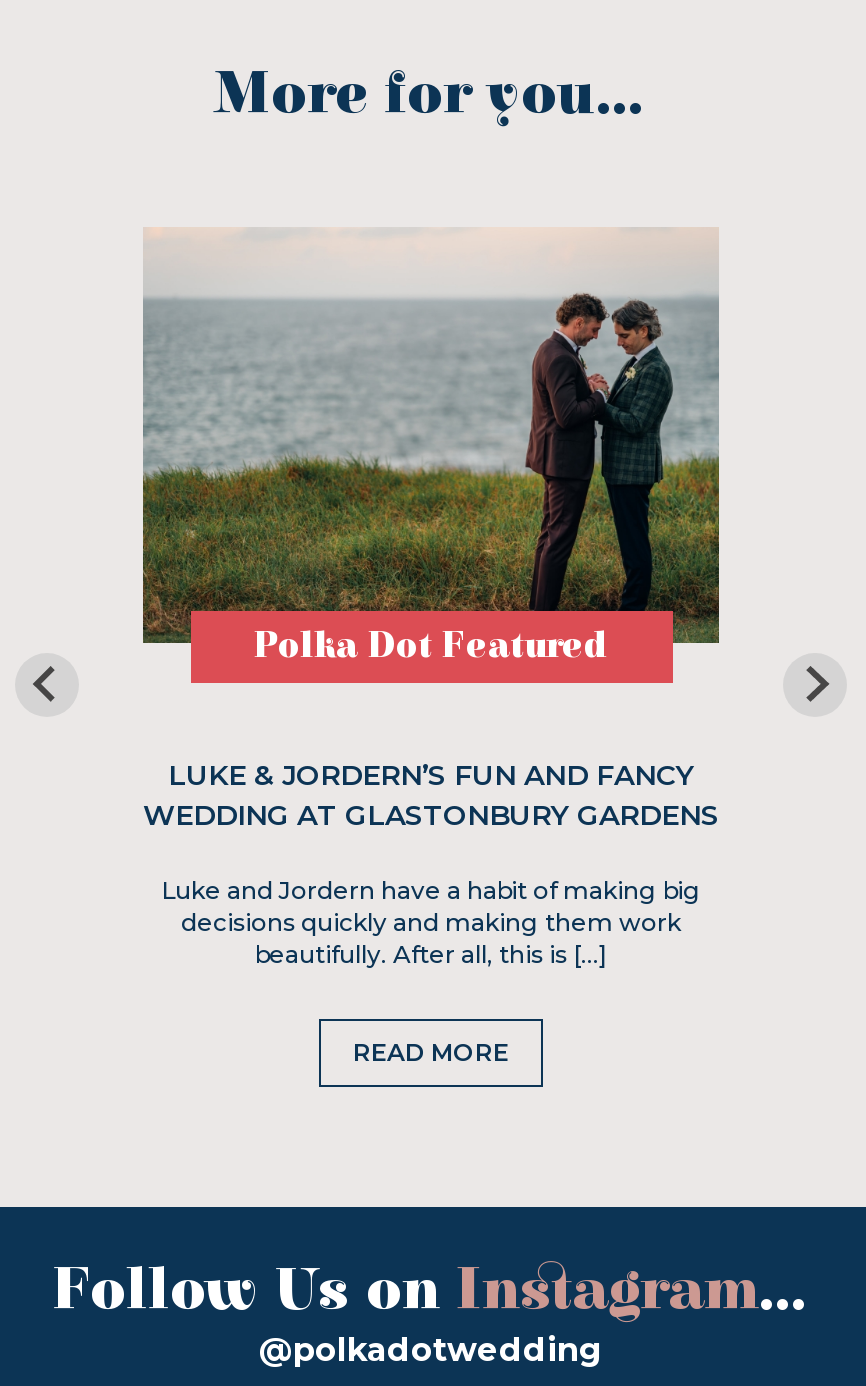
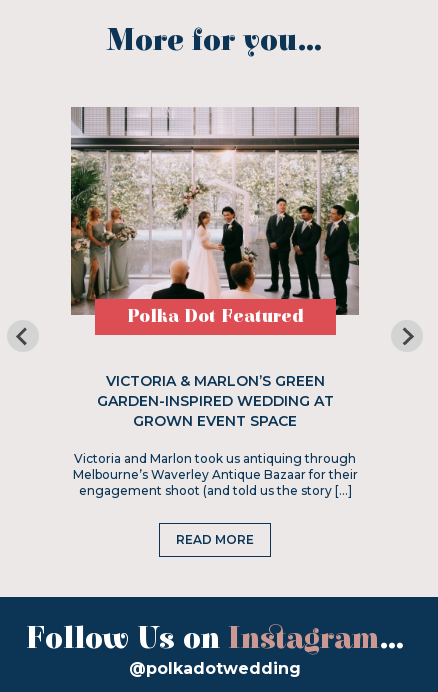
[143,226,719,644] [image] -> [71,106,360,315] [image]
[143,756,719,832] LUKE & JORDERN’S FUN AND FANCY | WEDDING AT GLASTONBURY GARDENS -> [96,372,333,430] VICTORIA & MARLON’S GREEN | GARDEN-INSPIRED WEDDING AT | GROWN EVENT SPACE
[161,874,701,968] Luke and Jordern have a habit of making big | decisions quickly and making them work | beautifully. After all, this is […] -> [72,451,357,498] Victoria and Marlon took us antiquing through | Melbourne’s Waverley Antique Bazaar for their | engagement shoot (and told us the story […]
moved [353,1036,509,1066] -> [176,532,254,547]: READ MORE

